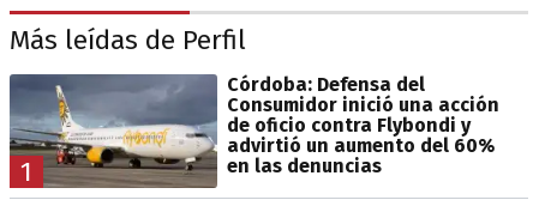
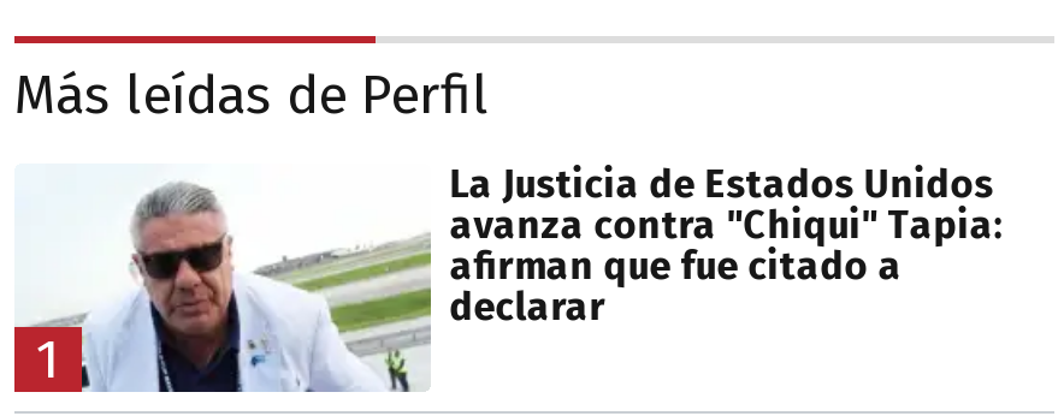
[8,73,499,189] [image] | Córdoba: Defensa del | Consumidor inició una acción | de oficio contra Flybondi y | advirtió un aumento del 60% | en las denuncias -> [14,160,1003,394] [image] | La Justicia de Estados Unidos | avanza contra "Chiqui" Tapia: | afirman que fue citado a | declarar

